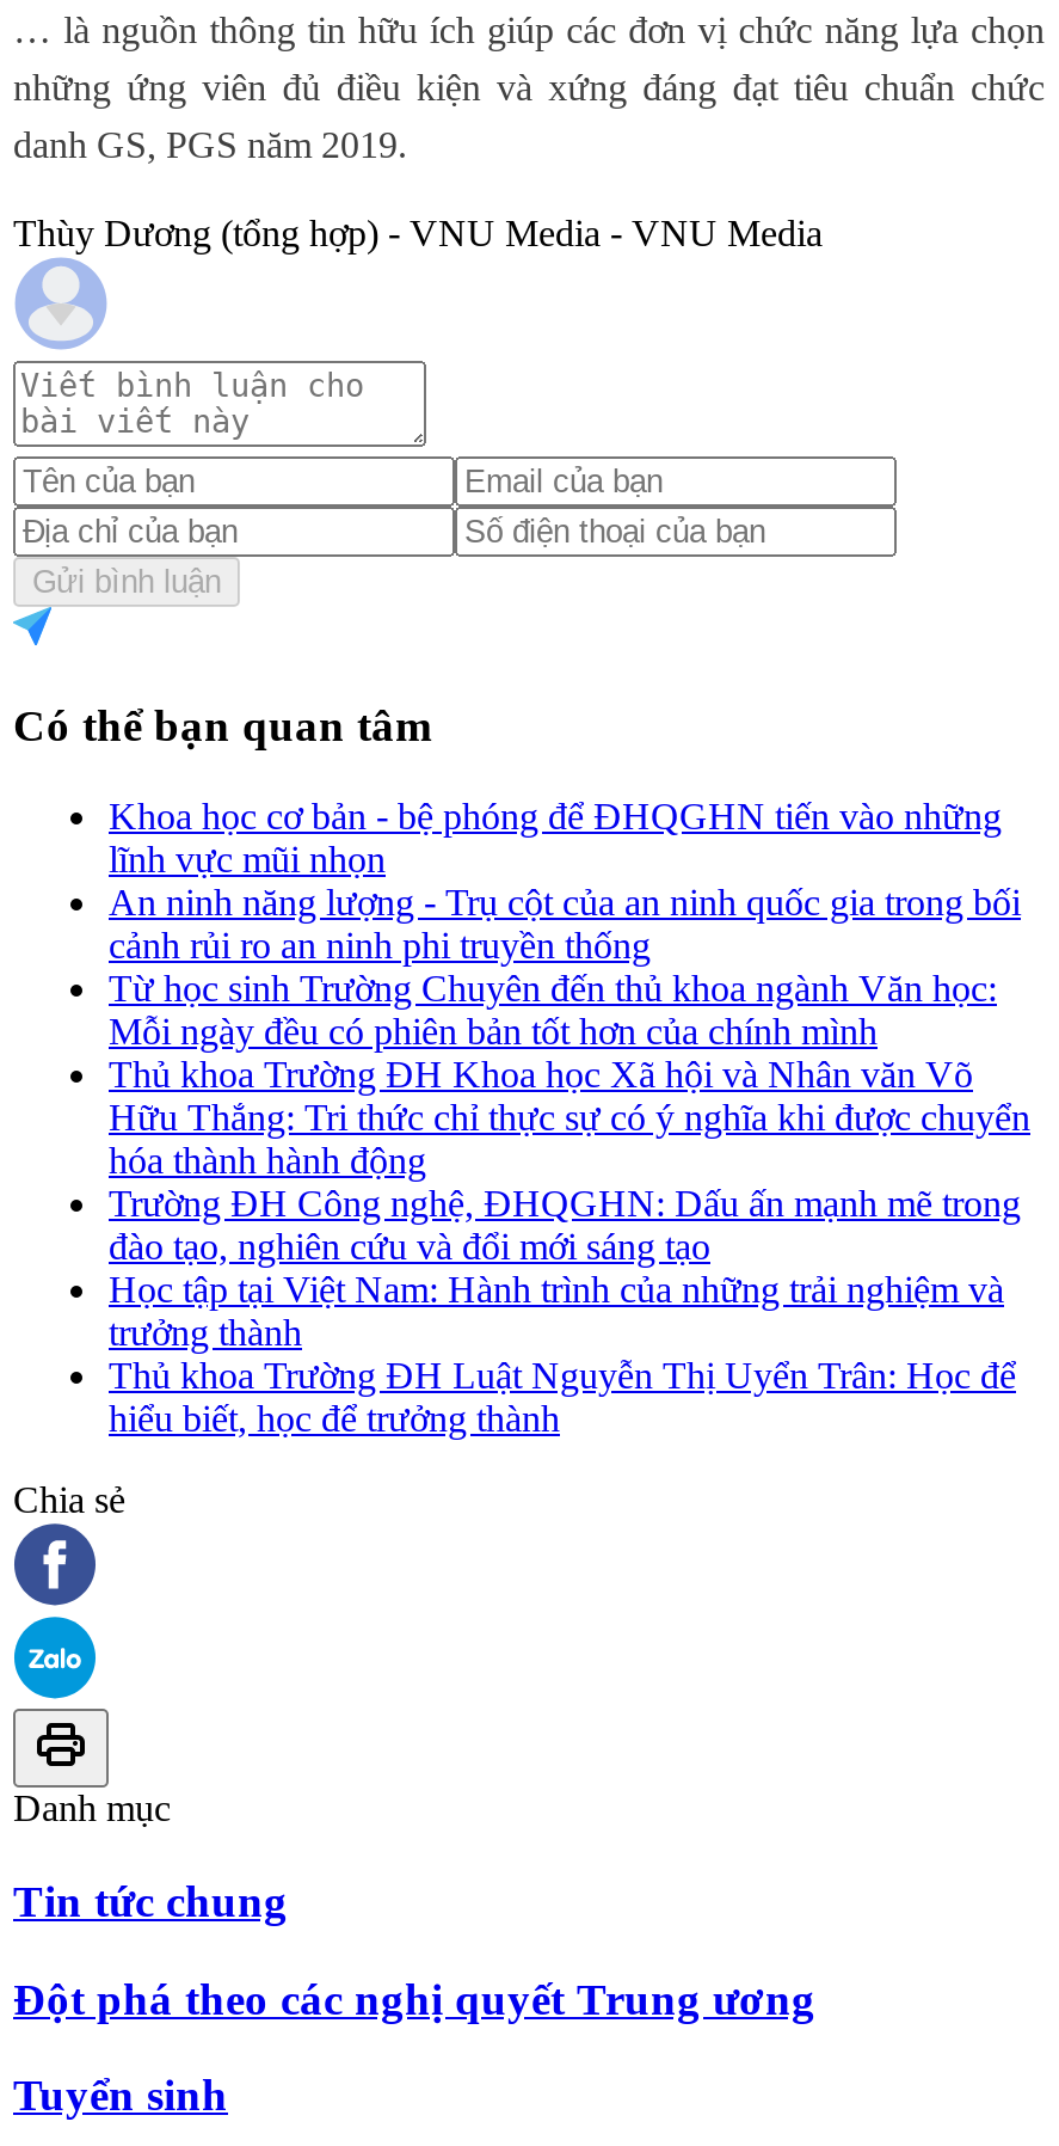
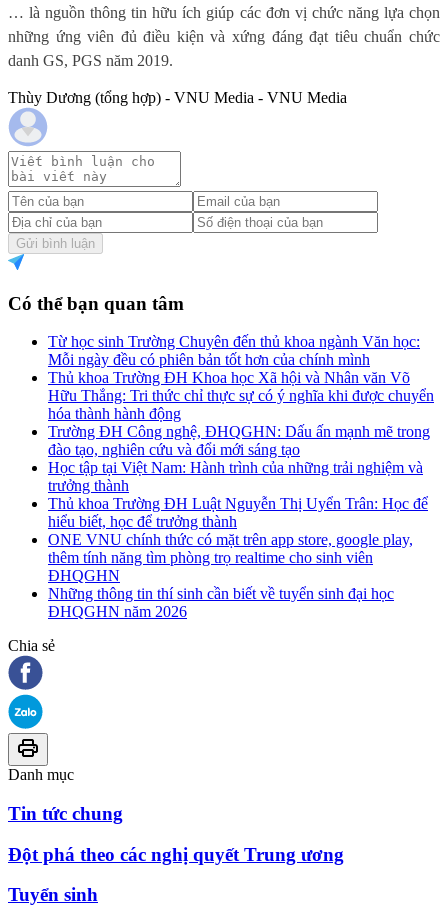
[109,796,1021,966] Khoa học cơ bản - bệ phóng để ĐHQGHN tiến vào những | lĩnh vực mũi nhọn | An ninh năng lượng - Trụ cột của an ninh quốc gia trong bối | cảnh rủi ro an ninh phi truyền thống -> none
moved [109,968,1030,1439] -> [48,333,434,530]: Từ học sinh Trường Chuyên đến thủ khoa ngành Văn học: | Mỗi ngày đều có phiên bản tốt hơn của chính mình | Thủ khoa Trường ĐH Khoa học Xã hội và Nhân văn Võ | ... | Thủ khoa Trường ĐH Luật Nguyễn Thị Uyển Trân: Học để | hiểu biết, học để trưởng thành
none -> [48,531,413,620] ONE VNU chính thức có mặt trên app store, google play, | thêm tính năng tìm phòng trọ realtime cho sinh viên | ĐHQGHN | Những thông tin thí sinh cần biết về tuyển sinh đại học | ĐHQGHN năm 2026

